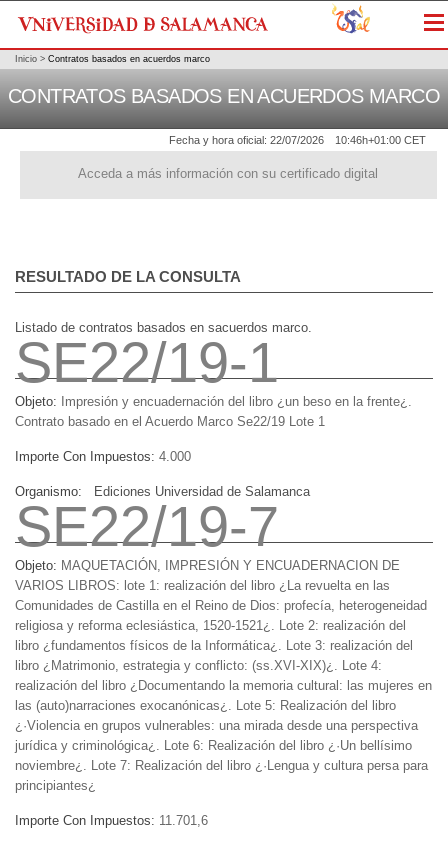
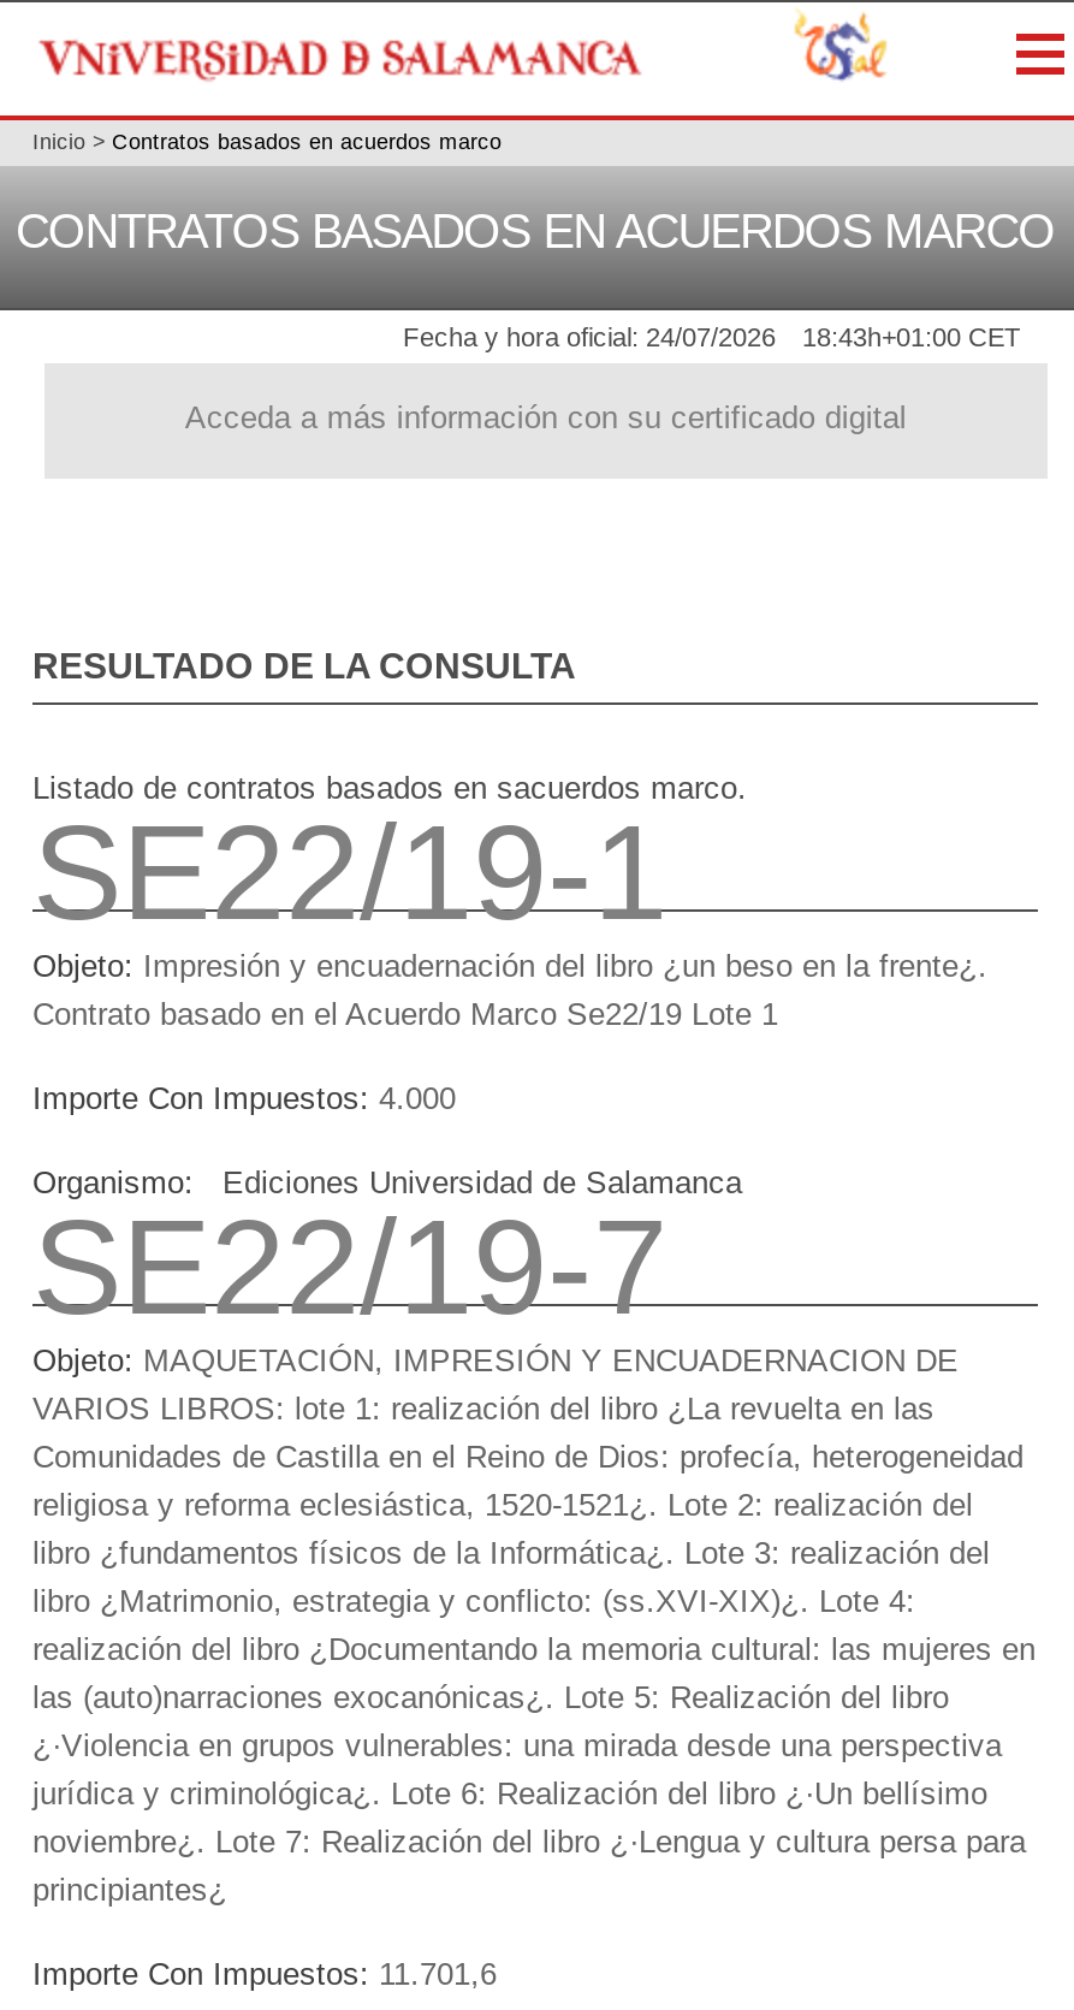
[169,134,324,146] Fecha y hora oficial: 22/07/2026 -> [403,323,776,352] Fecha y hora oficial: 24/07/2026
[335,134,426,146] 10:46h+01:00 CET -> [802,323,1021,352] 18:43h+01:00 CET

